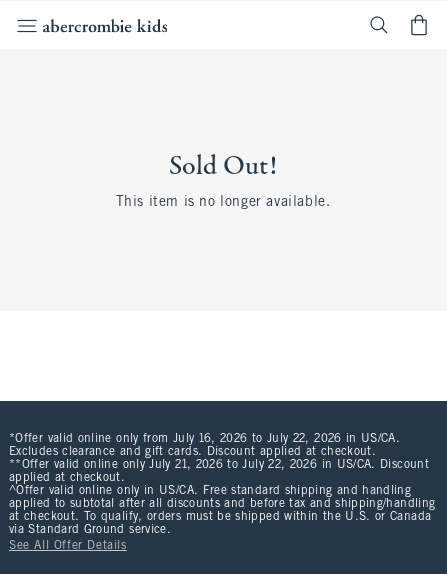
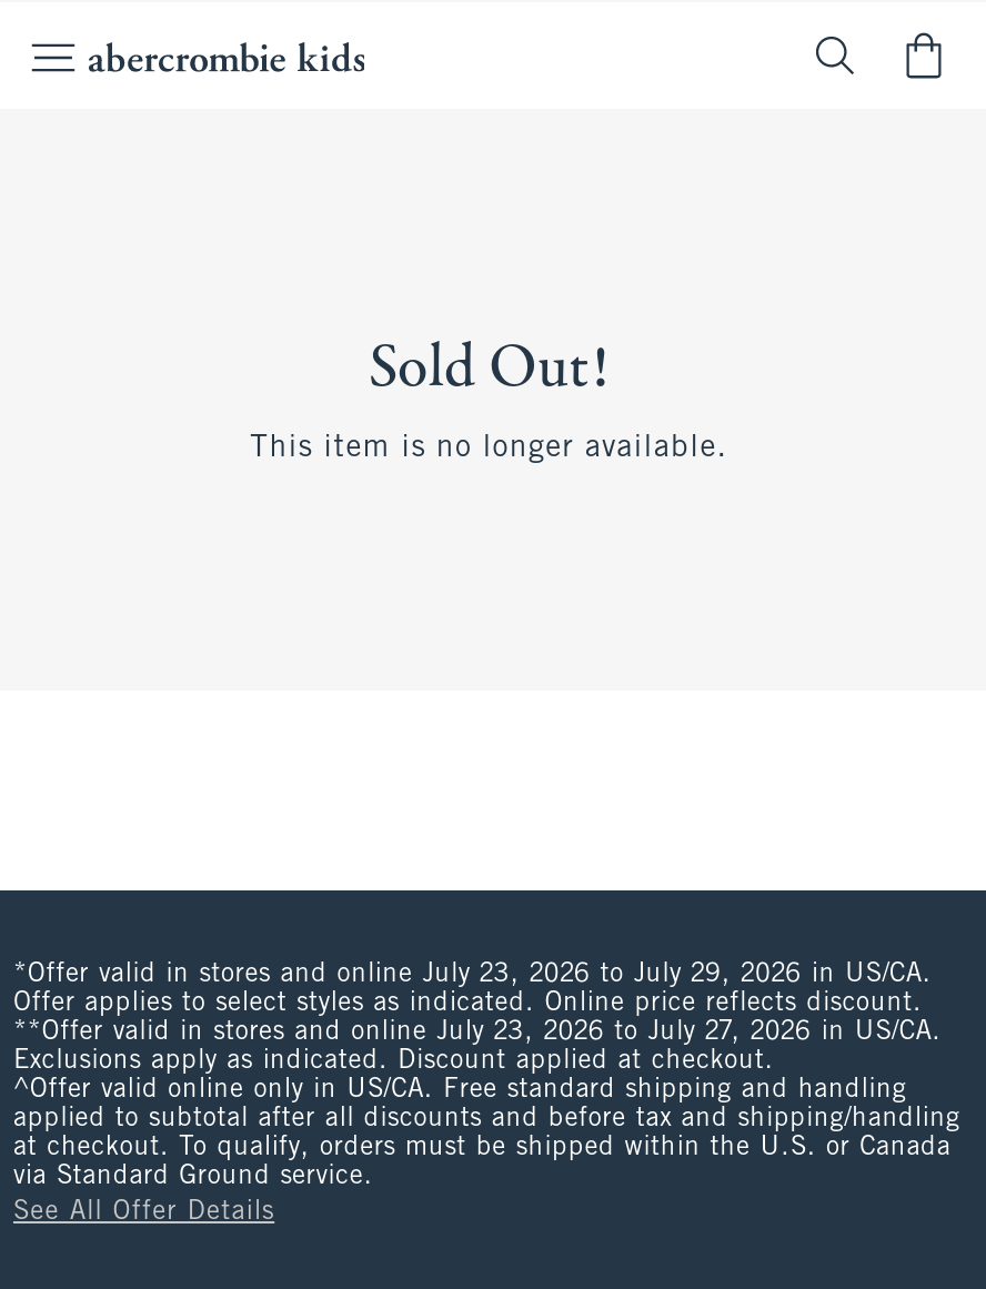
[9,433,429,484] *Offer valid online only from July 16, 2026 to July 22, 2026 in US/CA. | Excludes clearance and gift cards. Discount applied at checkout. | **Offer valid online only July 21, 2026 to July 22, 2026 in US/CA. Discount | applied at checkout. -> [13,961,942,1075] *Offer valid in stores and online July 23, 2026 to July 29, 2026 in US/CA. | Offer applies to select styles as indicated. Online price reflects discount. | **Offer valid in stores and online July 23, 2026 to July 27, 2026 in US/CA. | Exclusions apply as indicated. Discount applied at checkout.

